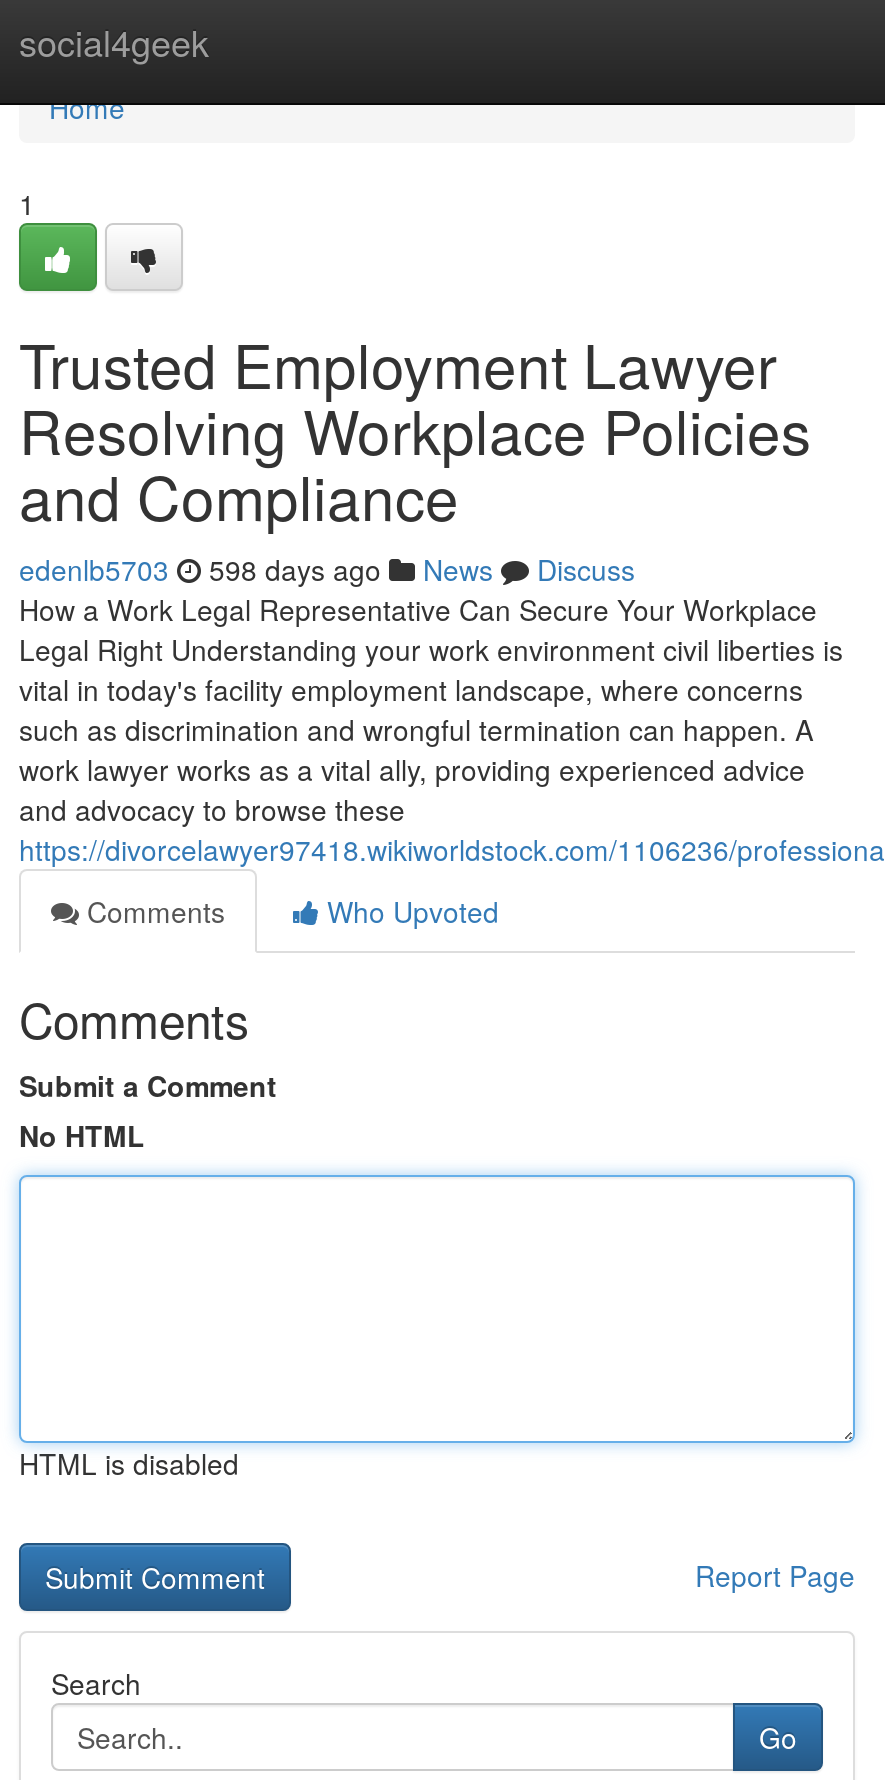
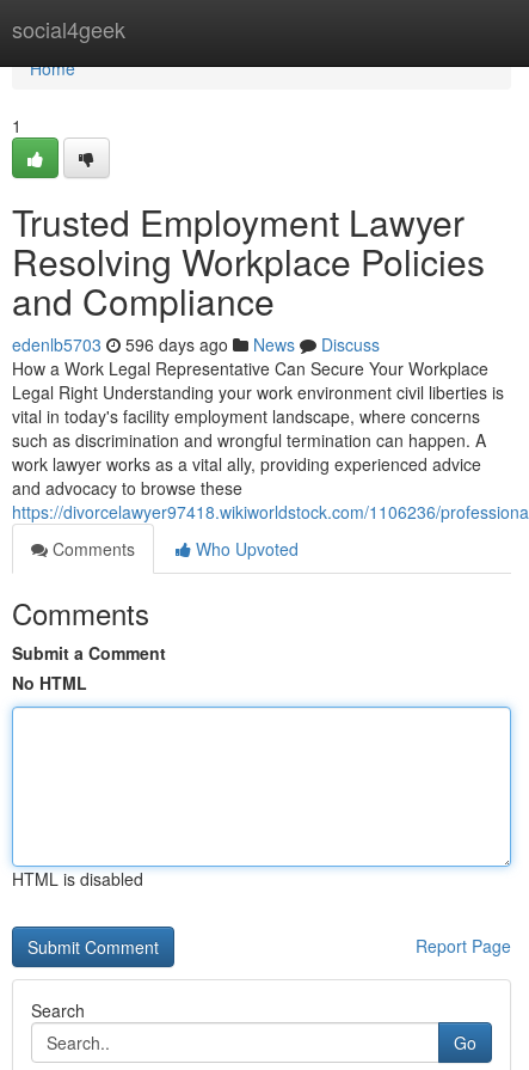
[19,549,635,589] edenlb5703 598 days ago News Discuss -> [12,332,380,356] edenlb5703 596 days ago News Discuss

